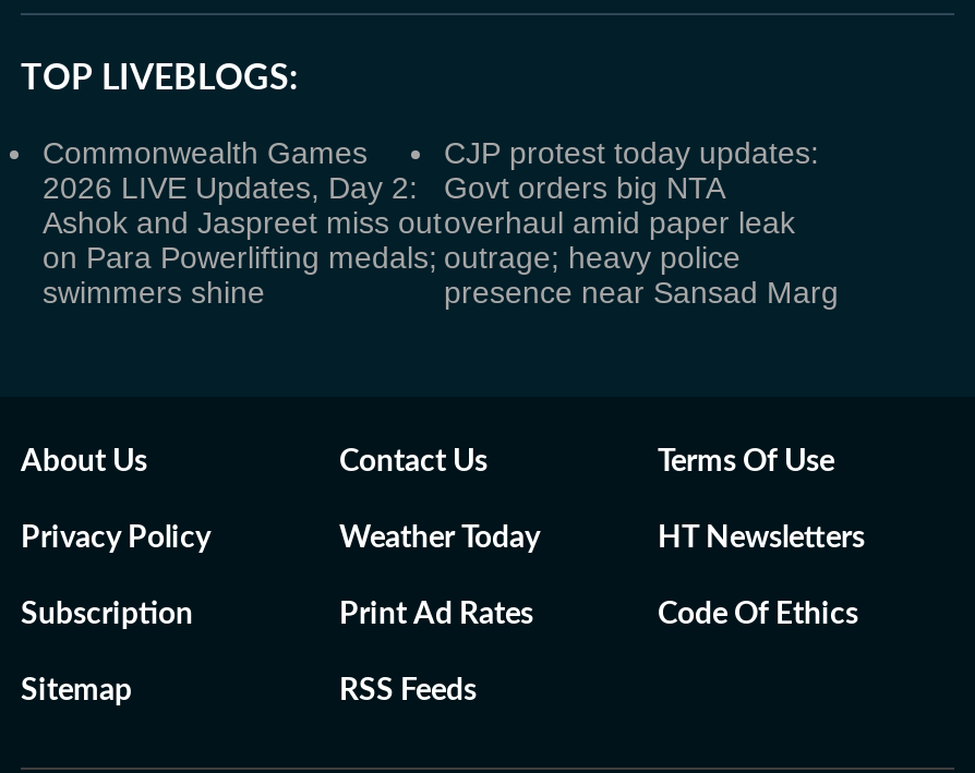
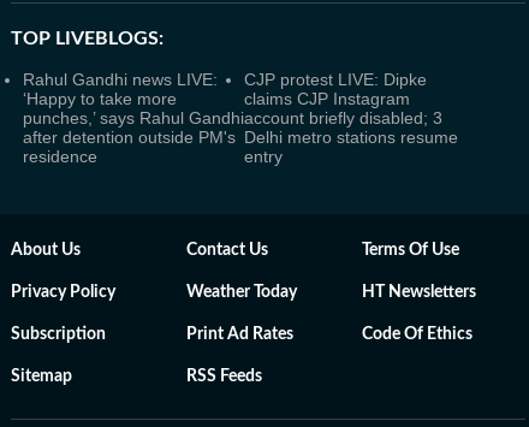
[43,135,442,310] Commonwealth Games | 2026 LIVE Updates, Day 2: | Ashok and Jaspreet miss out | on Para Powerlifting medals; | swimmers shine -> [23,70,244,166] Rahul Gandhi news LIVE: | ‘Happy to take more | punches,’ says Rahul Gandhi | after detention outside PM's | residence
[444,135,839,310] CJP protest today updates: | Govt orders big NTA | overhaul amid paper leak | outrage; heavy police | presence near Sansad Marg -> [244,70,458,166] CJP protest LIVE: Dipke | claims CJP Instagram | account briefly disabled; 3 | Delhi metro stations resume | entry

